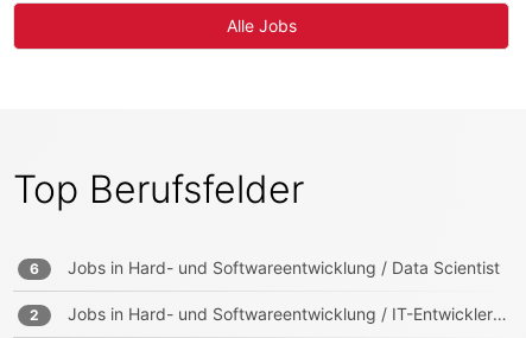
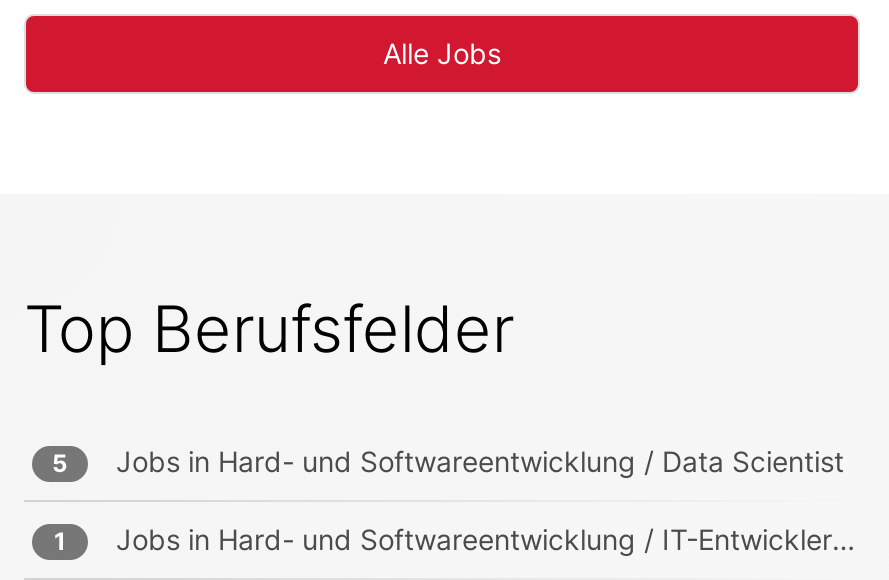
[30,257,500,278] 6 Jobs in Hard- und Softwareentwicklung / Data Scientist -> [52,444,844,478] 5 Jobs in Hard- und Softwareentwicklung / Data Scientist
[30,306,39,324] 2 -> [54,526,66,556] 1

